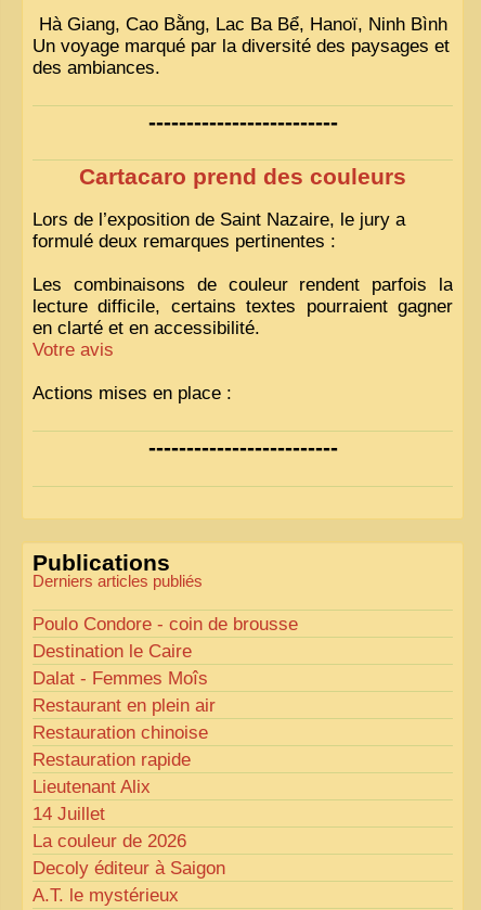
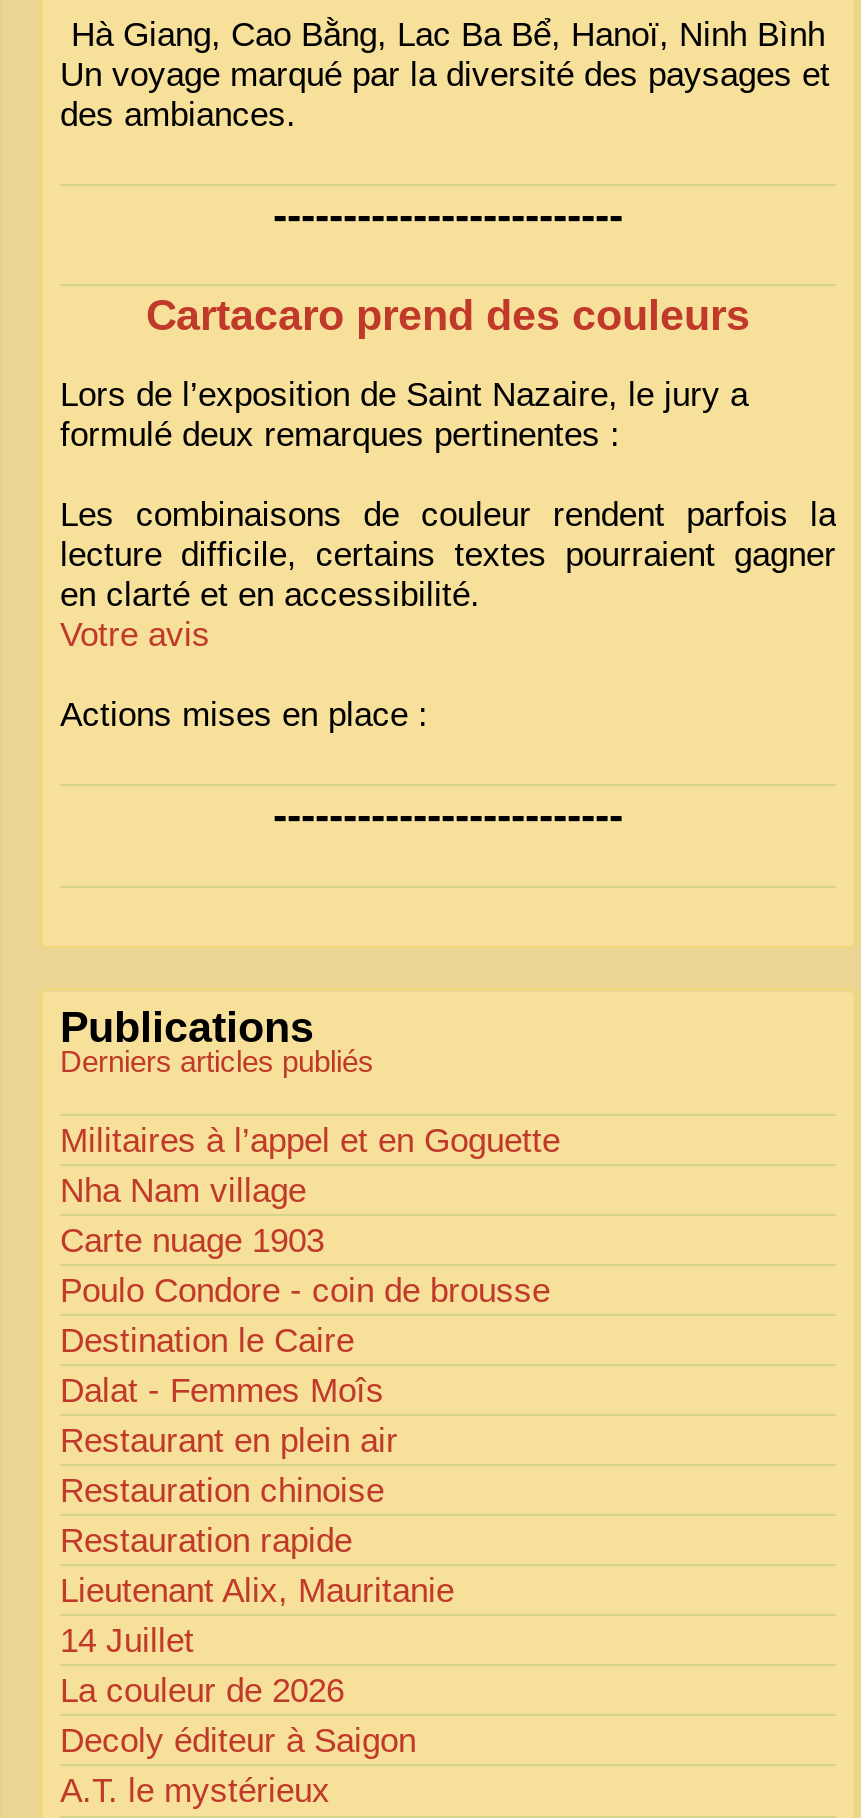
none -> [60,1121,560,1259] Militaires à l’appel et en Goguette | Nha Nam village | Carte nuage 1903
[32,776,151,797] Lieutenant Alix -> [60,1571,454,1609] Lieutenant Alix, Mauritanie

